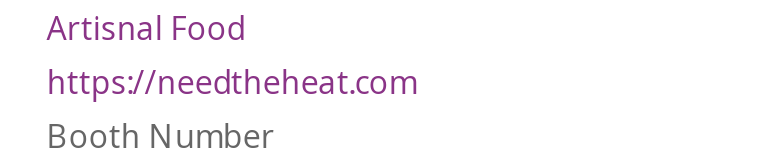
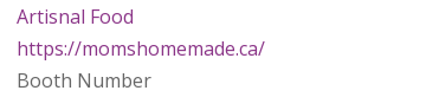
[47,60,417,104] https://needtheheat.com -> [16,35,265,61] https://momshomemade.ca/

